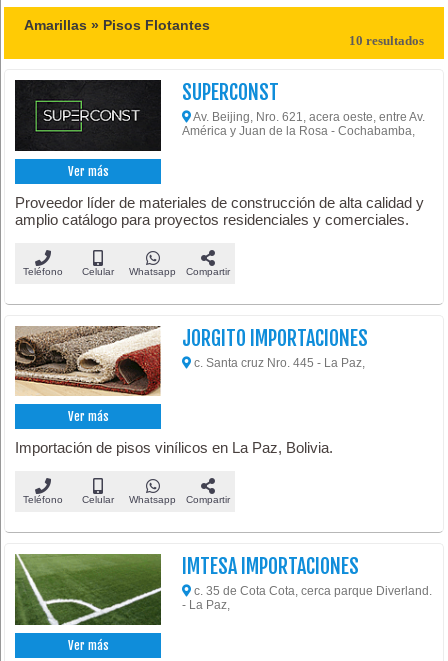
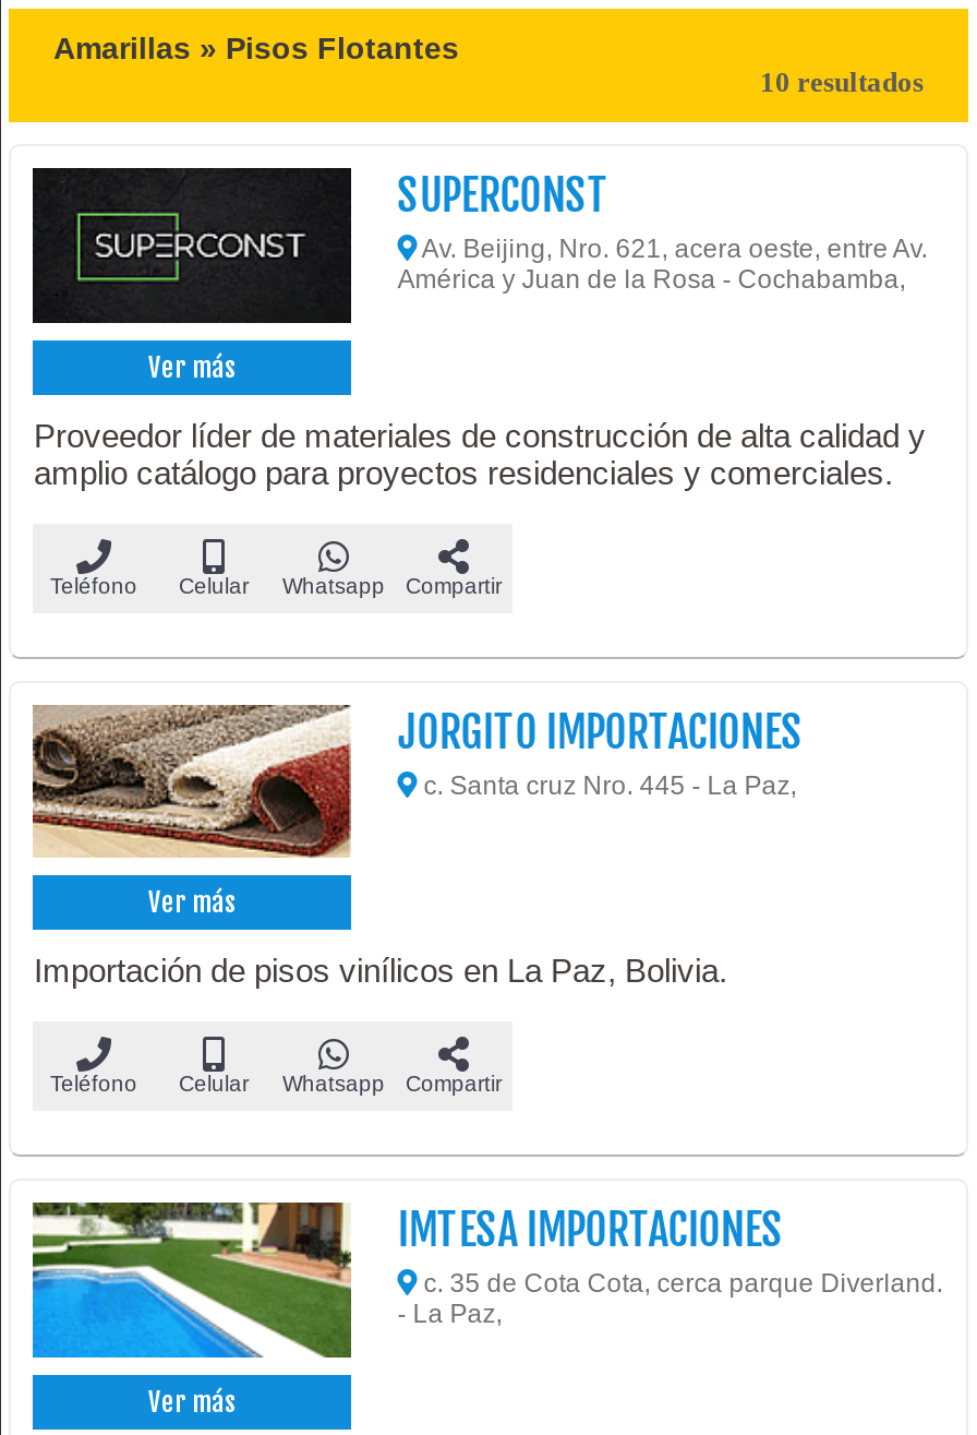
[14,554,162,626] [image] -> [31,1200,351,1360] [image]

